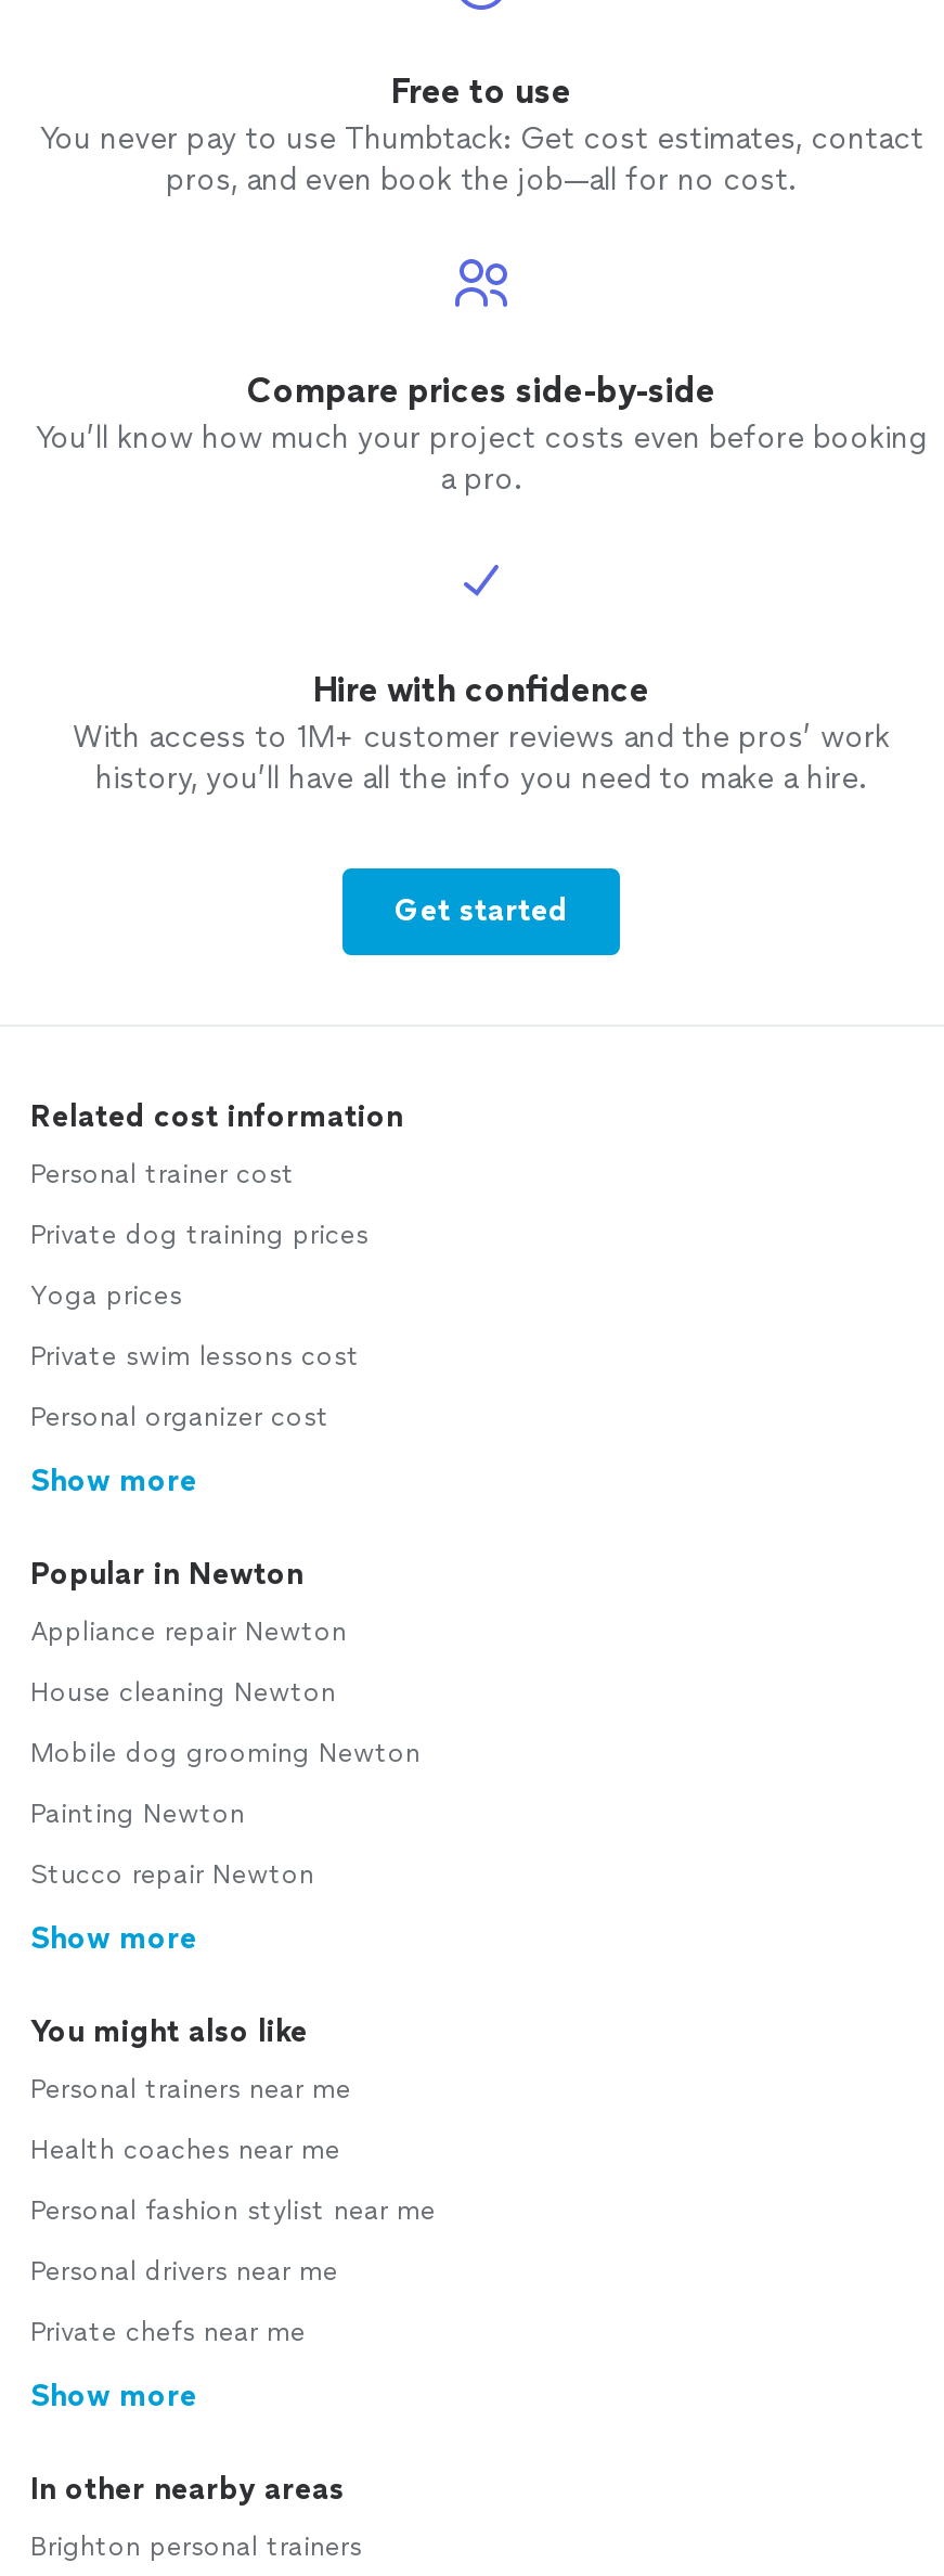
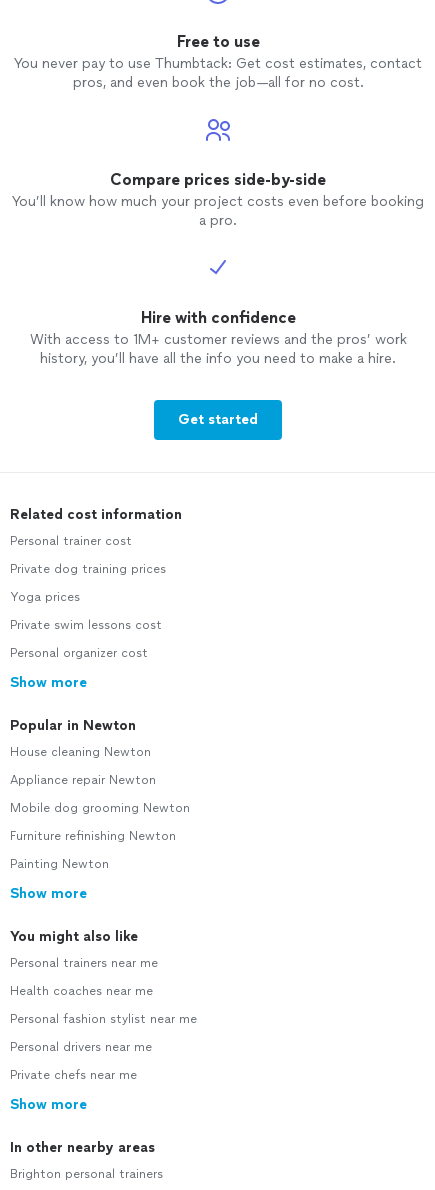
moved [30,1616,347,1646] -> [10,773,156,787]: Appliance repair Newton
moved [30,1676,336,1707] -> [10,745,151,759]: House cleaning Newton
none -> [10,829,176,843] Furniture refinishing Newton
moved [30,1798,245,1828] -> [10,857,109,871]: Painting Newton
[30,1858,314,1889] Stucco repair Newton -> none

